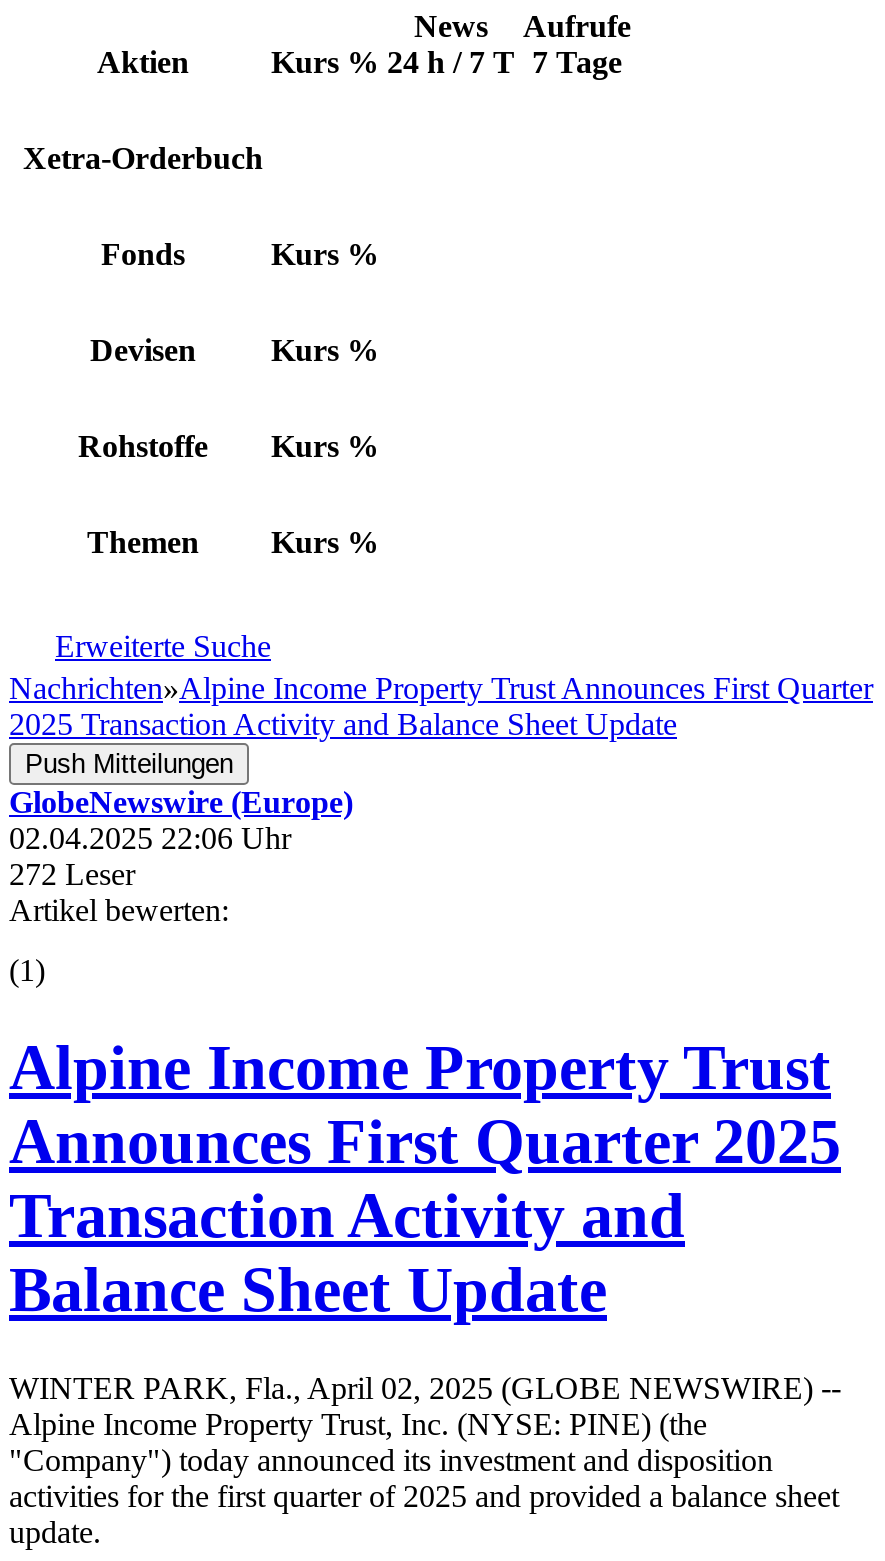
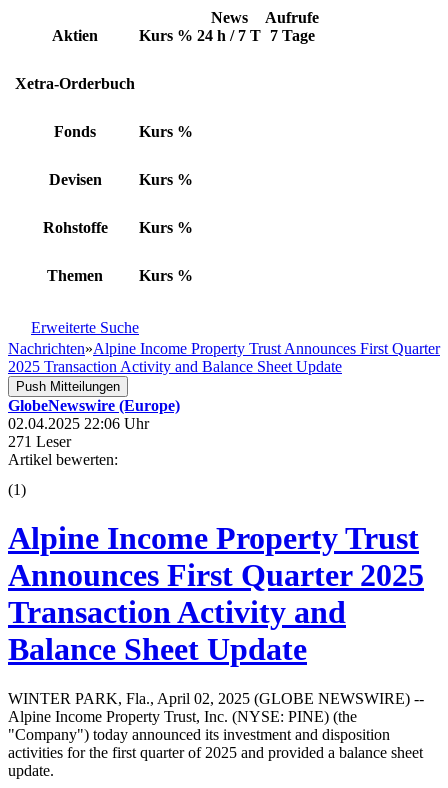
[9,857,135,891] 272 Leser -> [8,433,71,450] 271 Leser

